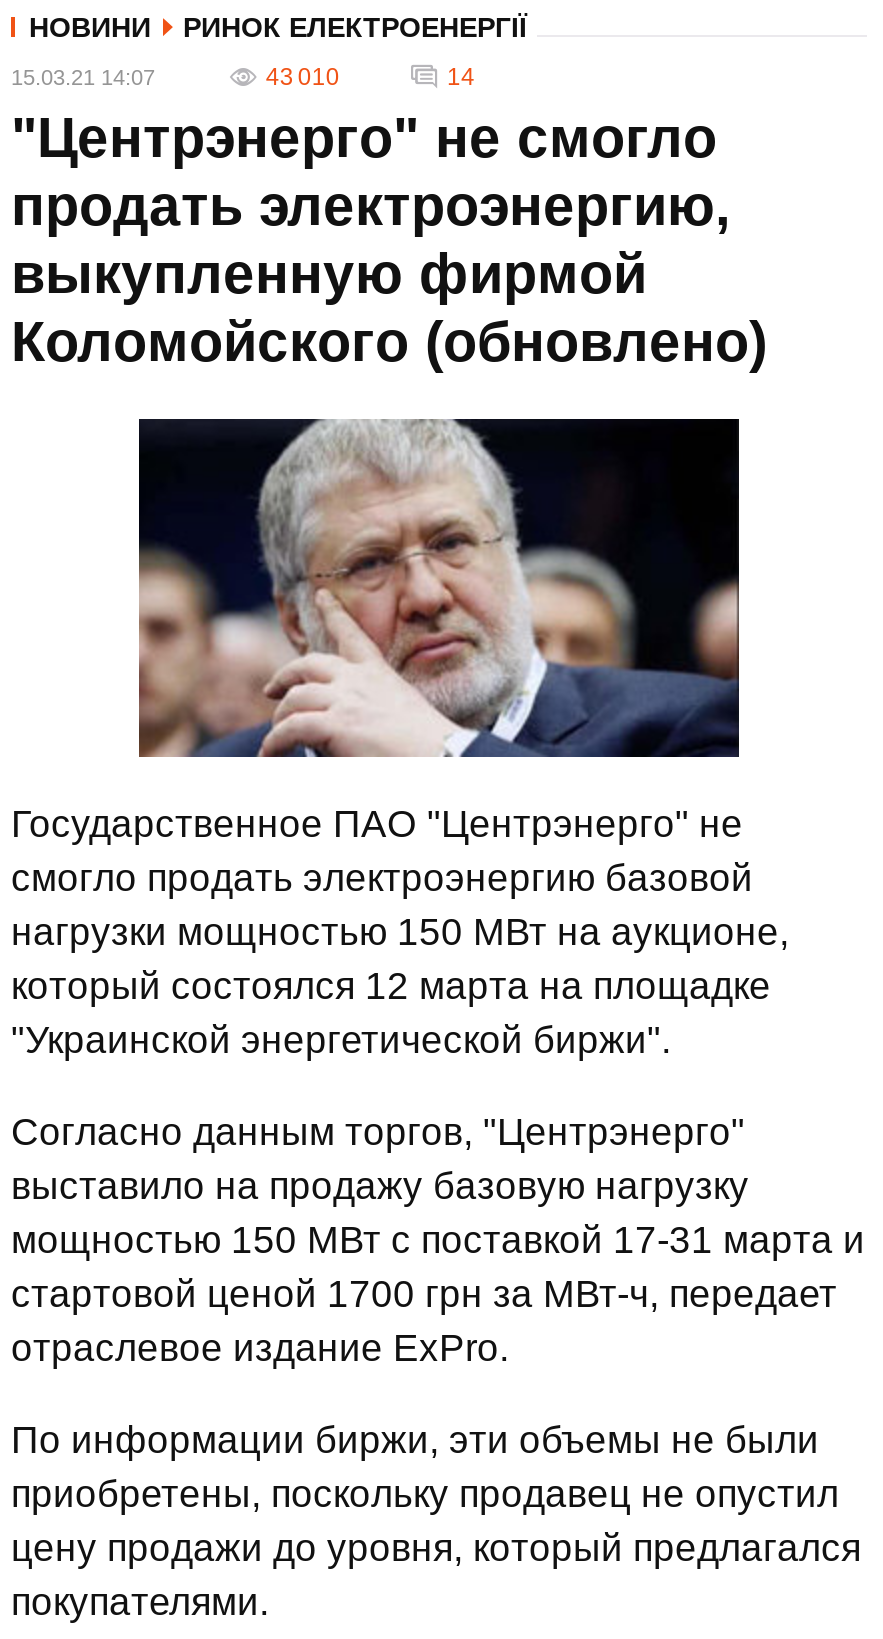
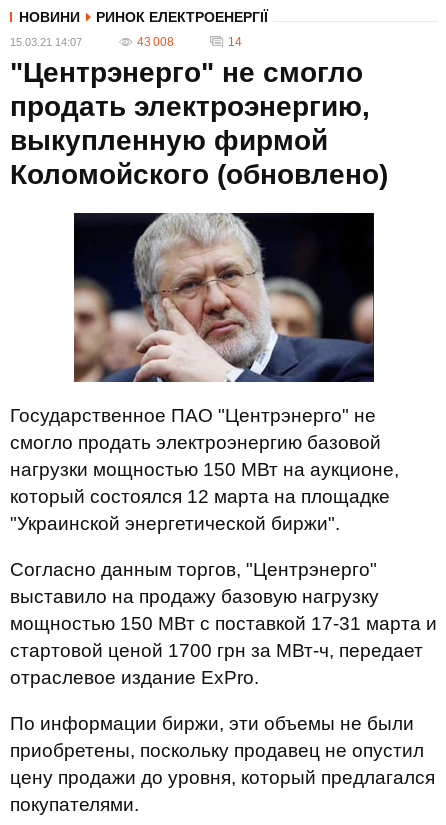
[266,63,340,91] 43 010 -> [137,35,174,49] 43 008

